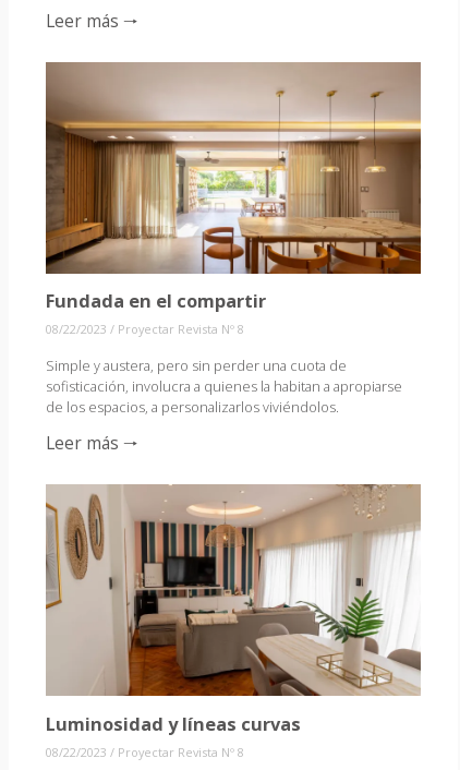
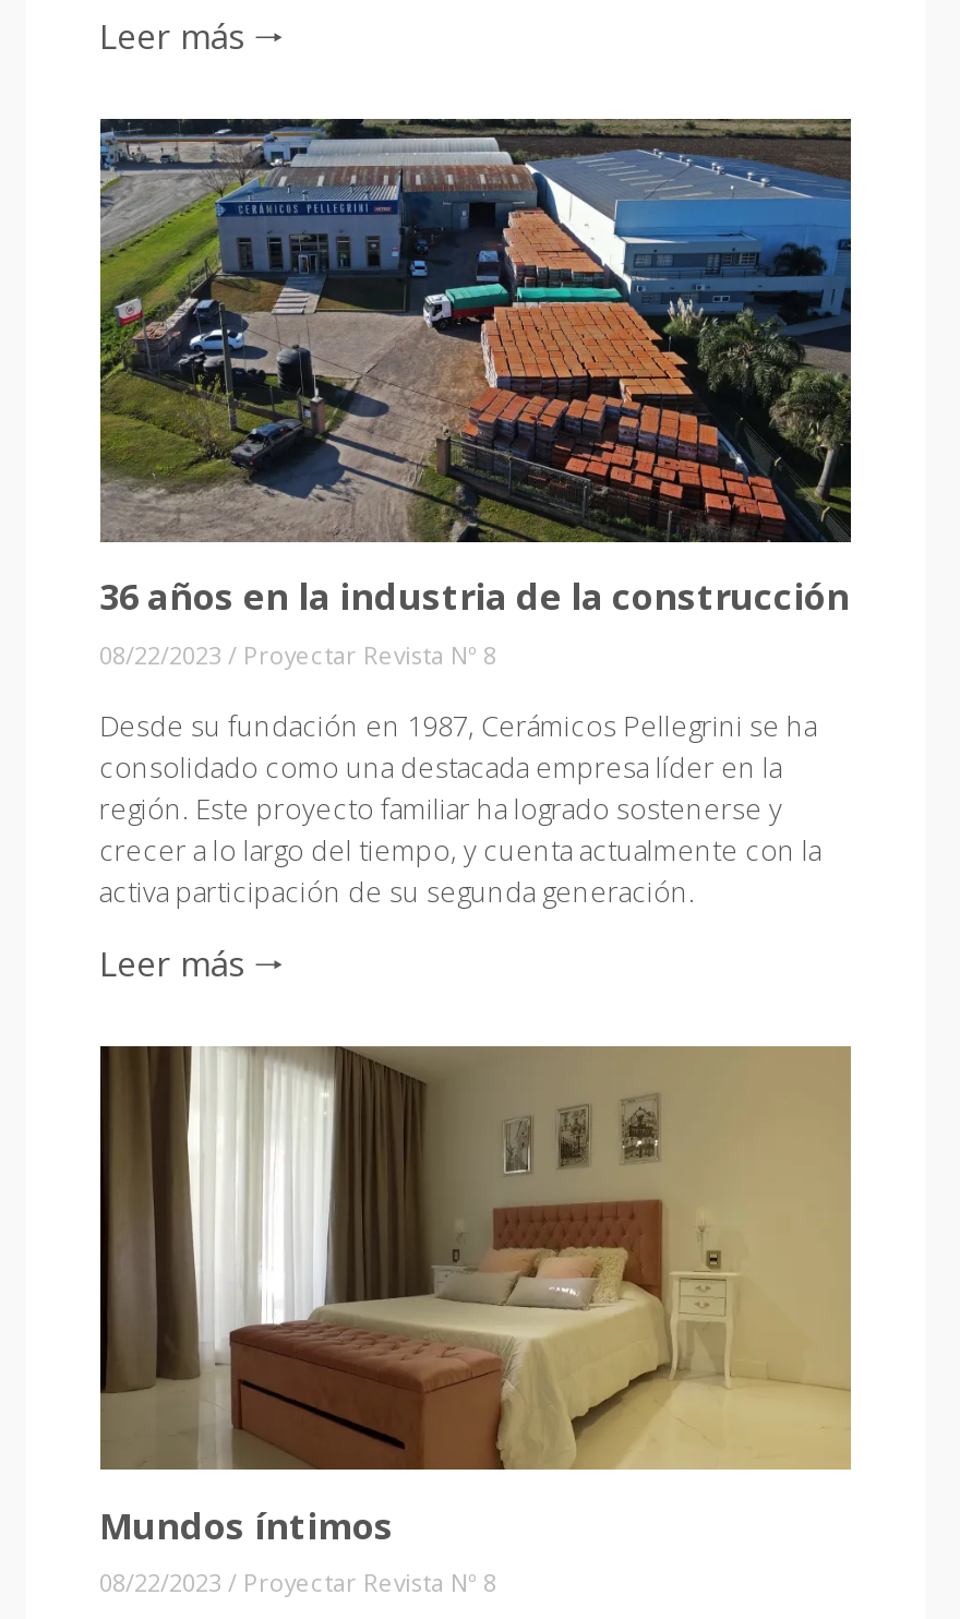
[45,62,422,313] [image] | Fundada en el compartir -> [98,118,853,622] [image] | 36 años en la industria de la construcción
[45,355,402,416] Simple y austera, pero sin perder una cuota de | sofisticación, involucra a quienes la habitan a apropiarse | de los espacios, a personalizarlos viviéndolos. -> [99,707,821,912] Desde su fundación en 1987, Cerámicos Pellegrini se ha | consolidado como una destacada empresa líder en la | región. Este proyecto familiar ha logrado sostenerse y | crecer a lo largo del tiempo, y cuenta actualmente con la | activa participación de su segunda generación.
[45,484,421,736] [image] | Luminosidad y líneas curvas -> [98,1045,853,1550] [image] | Mundos íntimos

